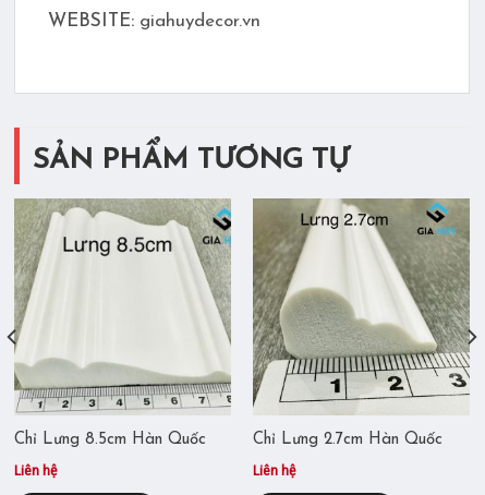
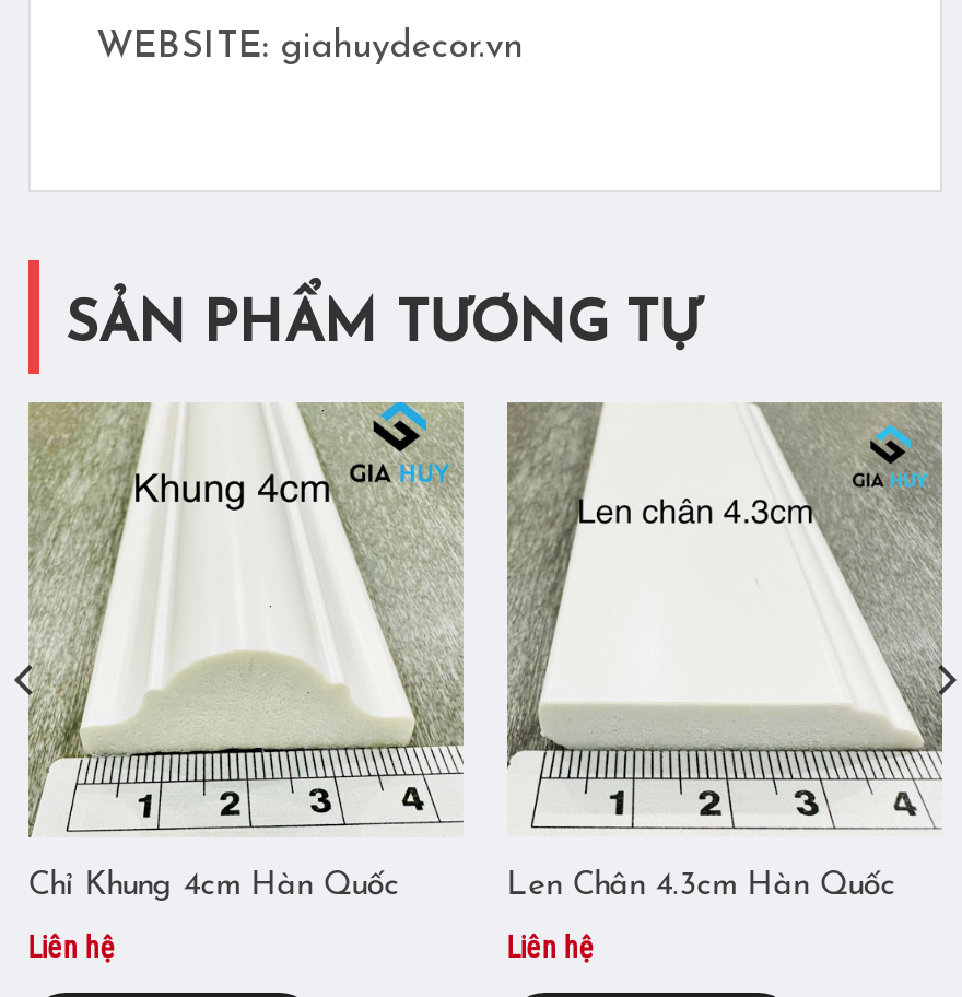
[14,197,232,448] [image] | Chỉ Lưng 8.5cm Hàn Quốc -> [26,400,466,904] [image] | Chỉ Khung 4cm Hàn Quốc
[252,197,470,448] [image] | Chỉ Lưng 2.7cm Hàn Quốc -> [507,402,945,904] [image] | Len Chân 4.3cm Hàn Quốc

